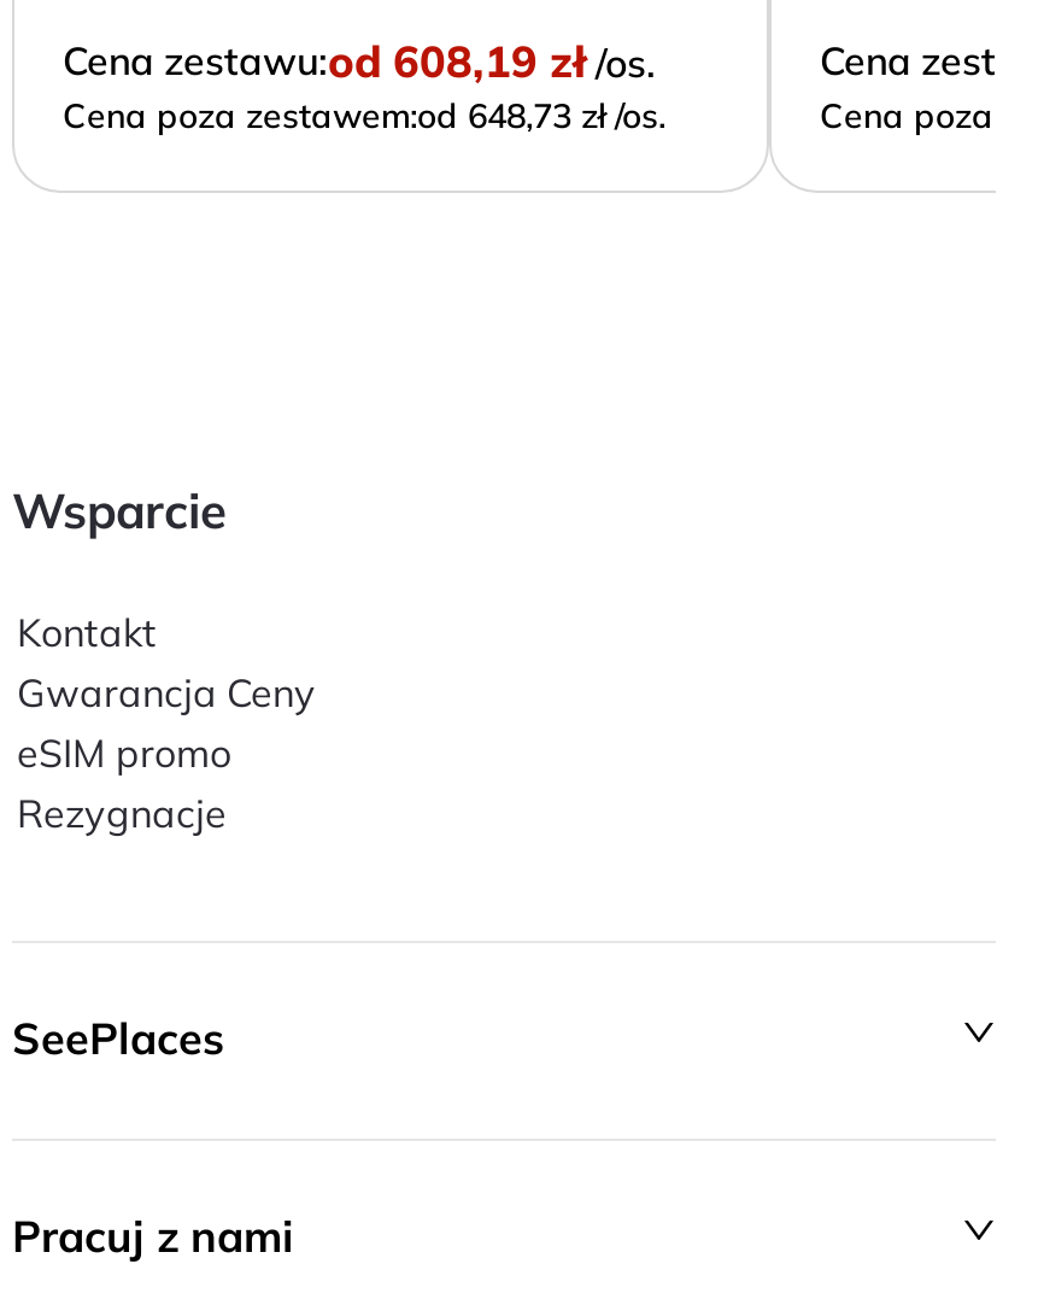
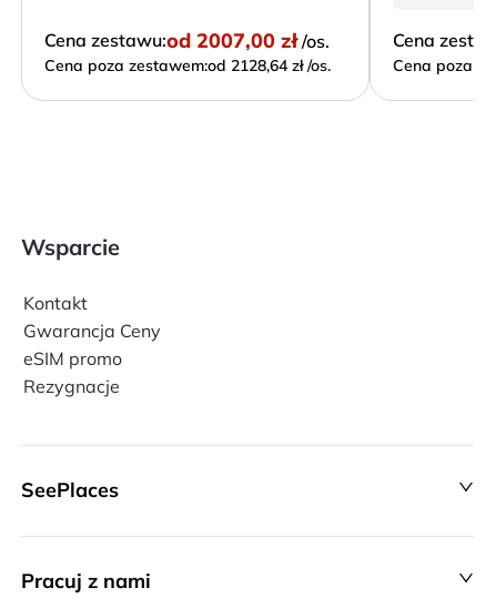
[63,34,656,89] Cena zestawu:od 608,19 zł /os. -> [44,28,330,53] Cena zestawu:od 2007,00 zł /os.
[63,94,665,137] Cena poza zestawem:od 648,73 zł /os. -> [44,55,331,75] Cena poza zestawem:od 2128,64 zł /os.

